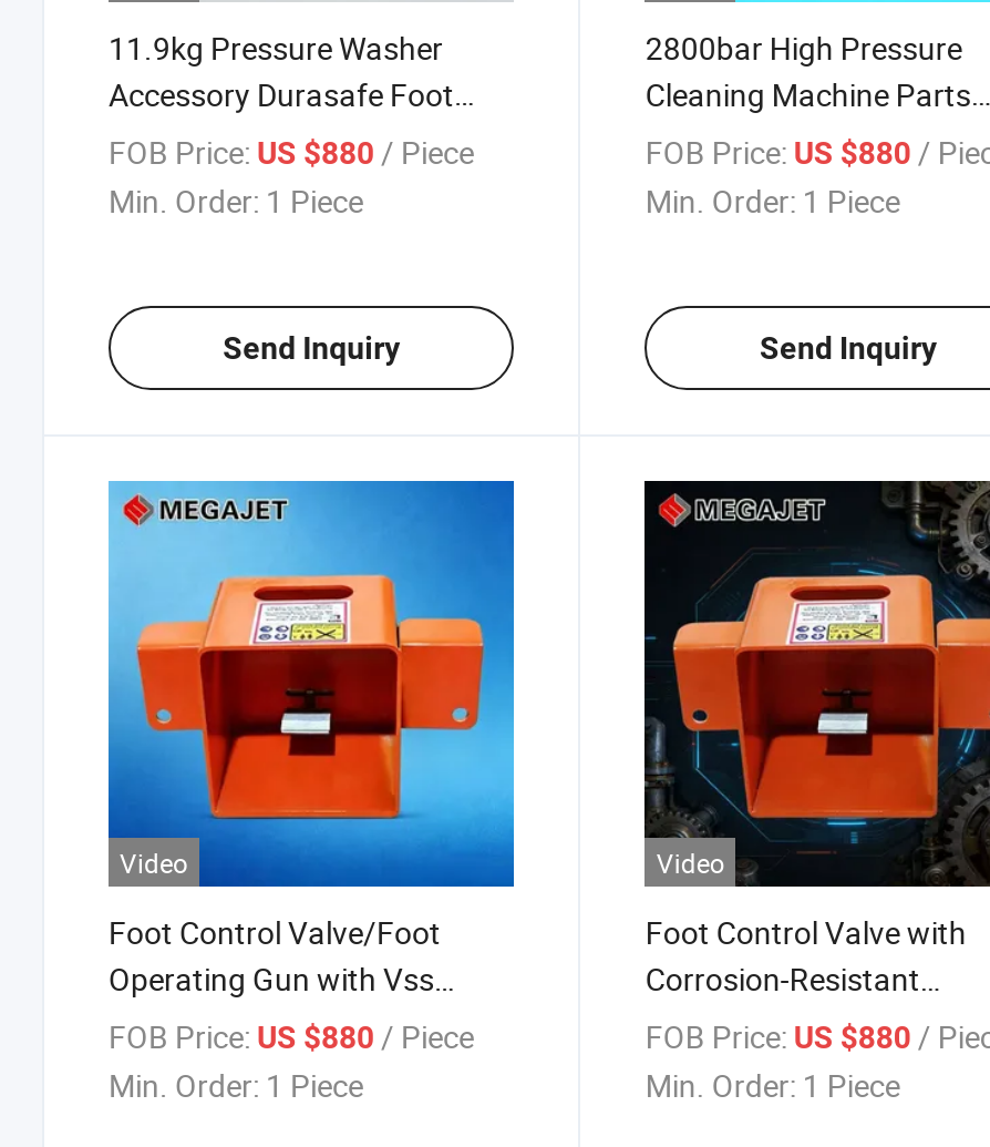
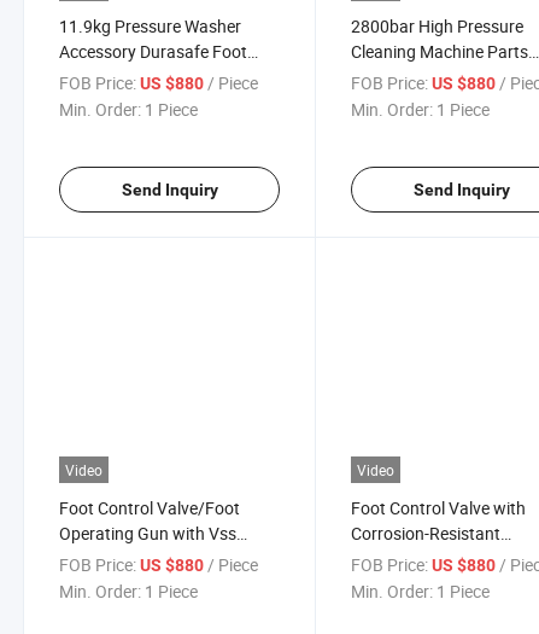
[106,479,516,889] [image] -> none
[642,479,983,889] [image] -> none

